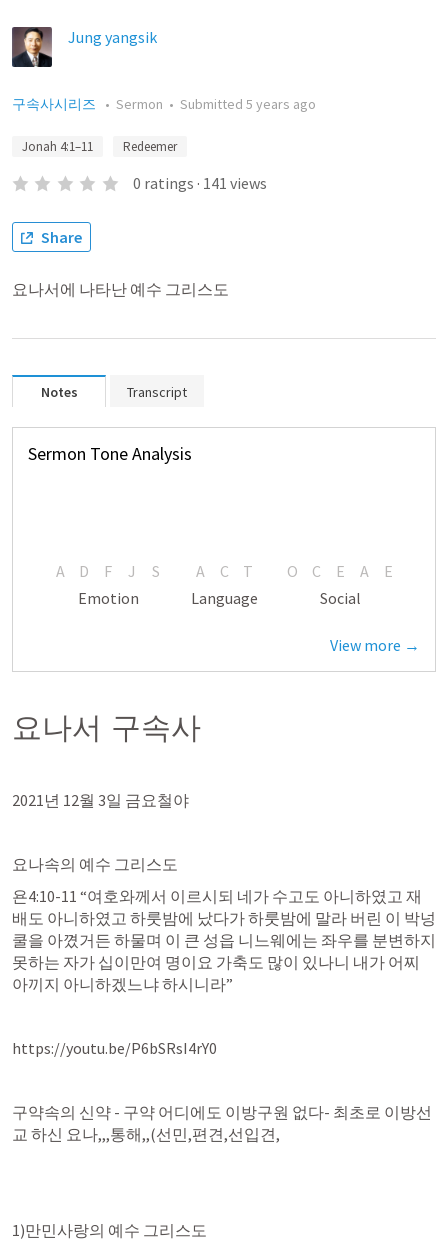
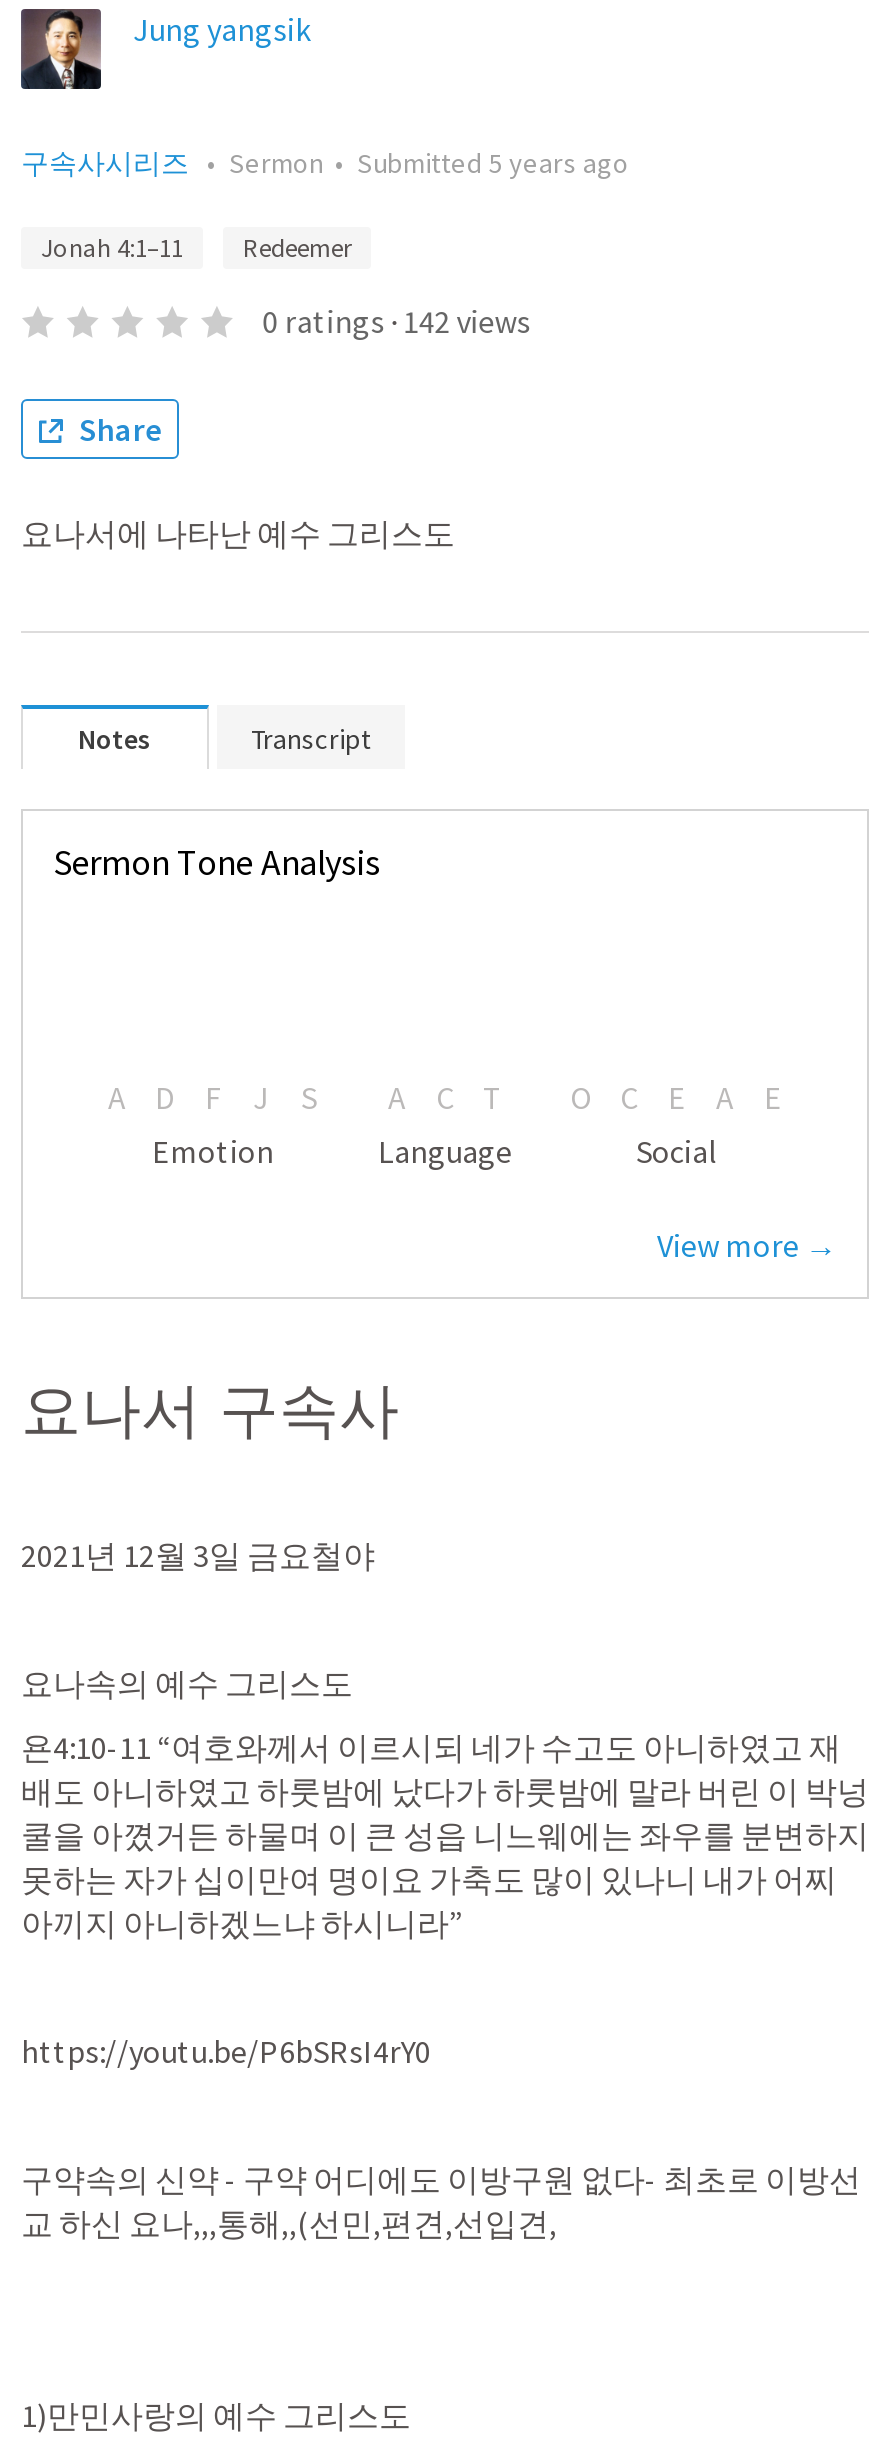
[133,173,267,193] 0 ratings · 141 views -> [262,301,530,341] 0 ratings · 142 views

